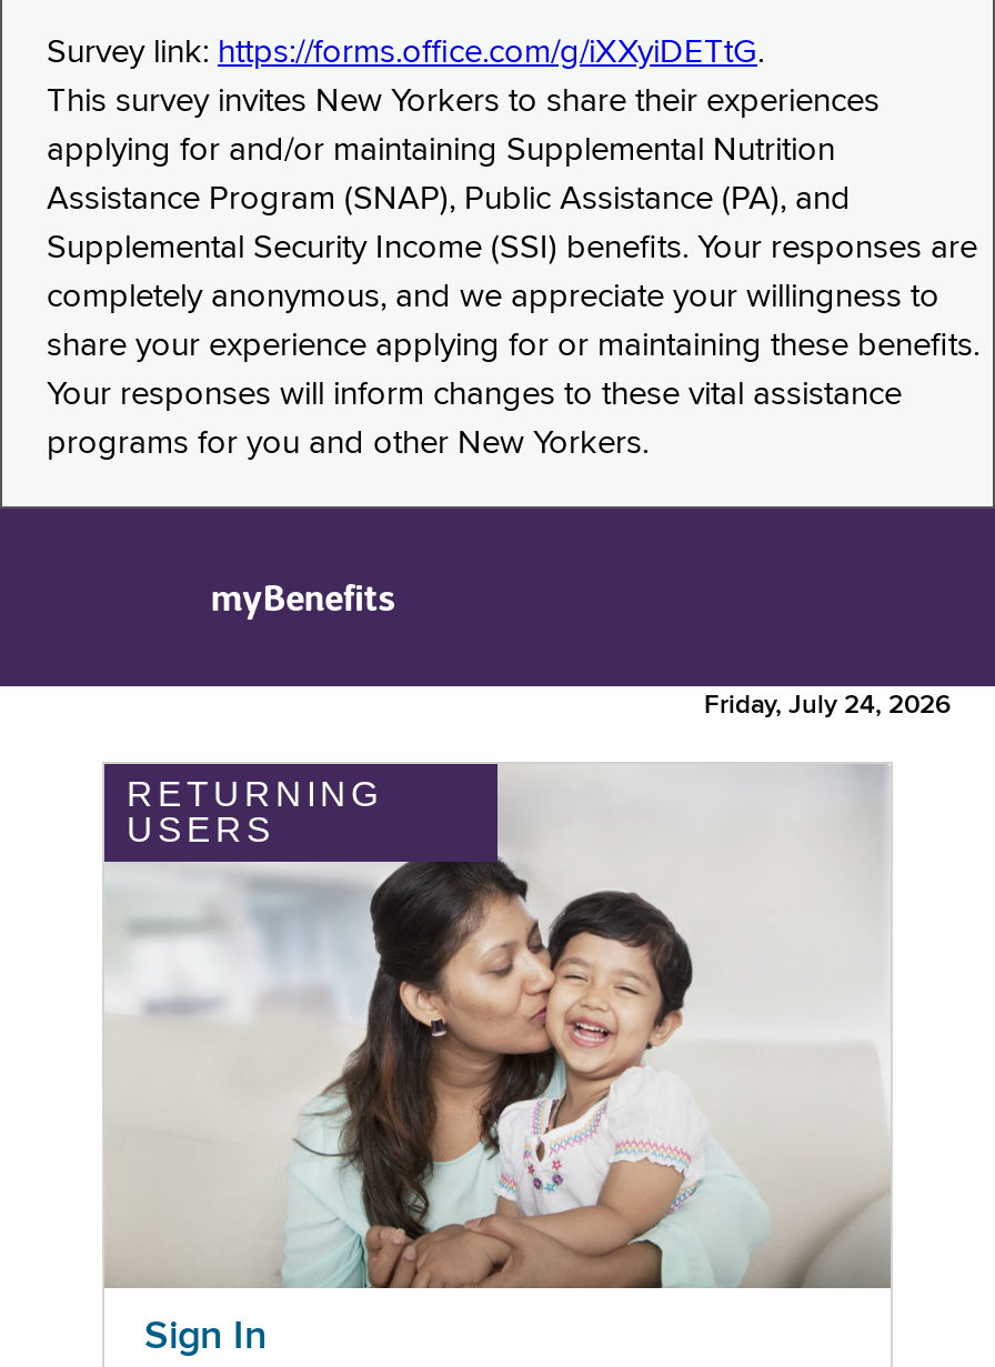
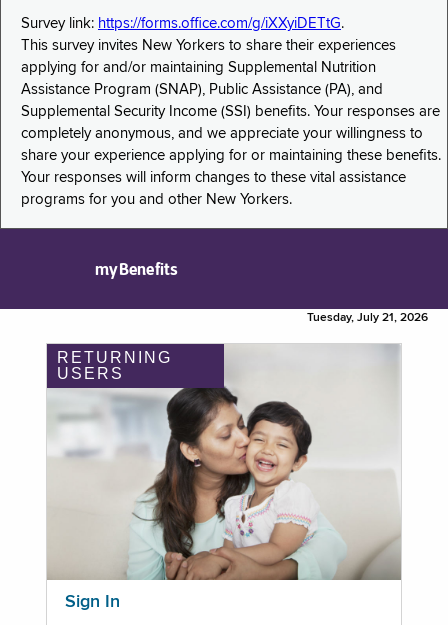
[704,693,951,720] Friday, July 24, 2026 -> [307,312,428,324] Tuesday, July 21, 2026

